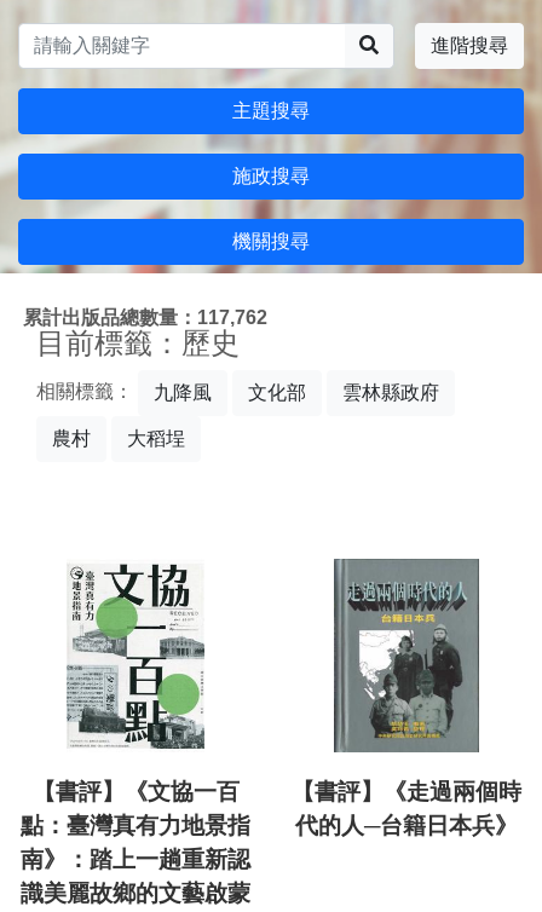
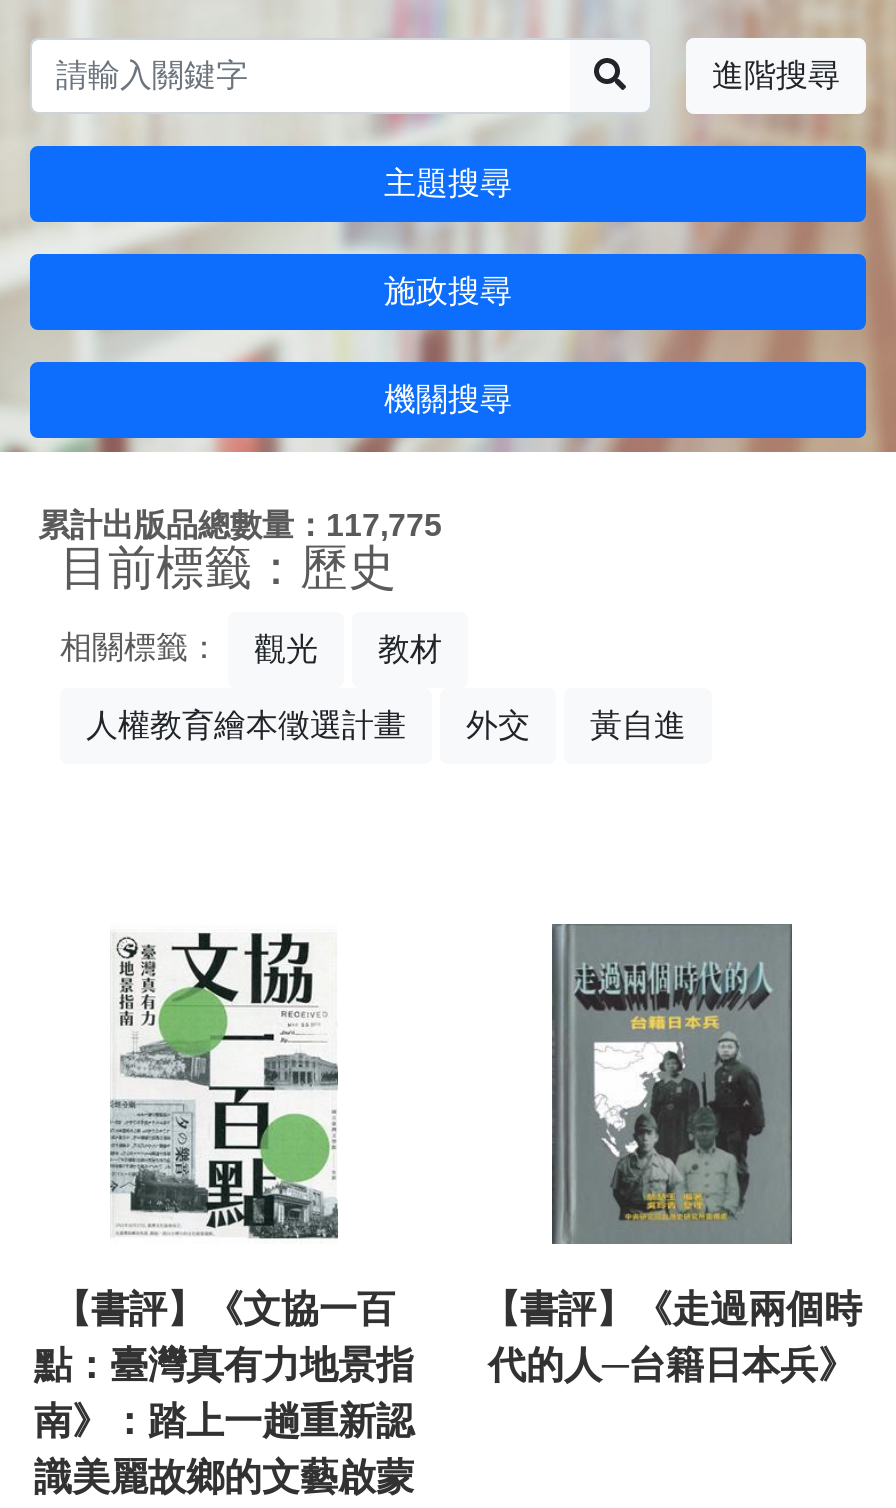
[23,307,267,327] 累計出版品總數量：117,762 -> [38,507,442,541] 累計出版品總數量：117,775
[154,382,439,403] 九降風 | 文化部 | 雲林縣政府 -> [254,632,442,666] 觀光 | 教材
[52,428,185,449] 農村 | 大稻埕 -> [86,708,686,742] 人權教育繪本徵選計畫 | 外交 | 黃自進

